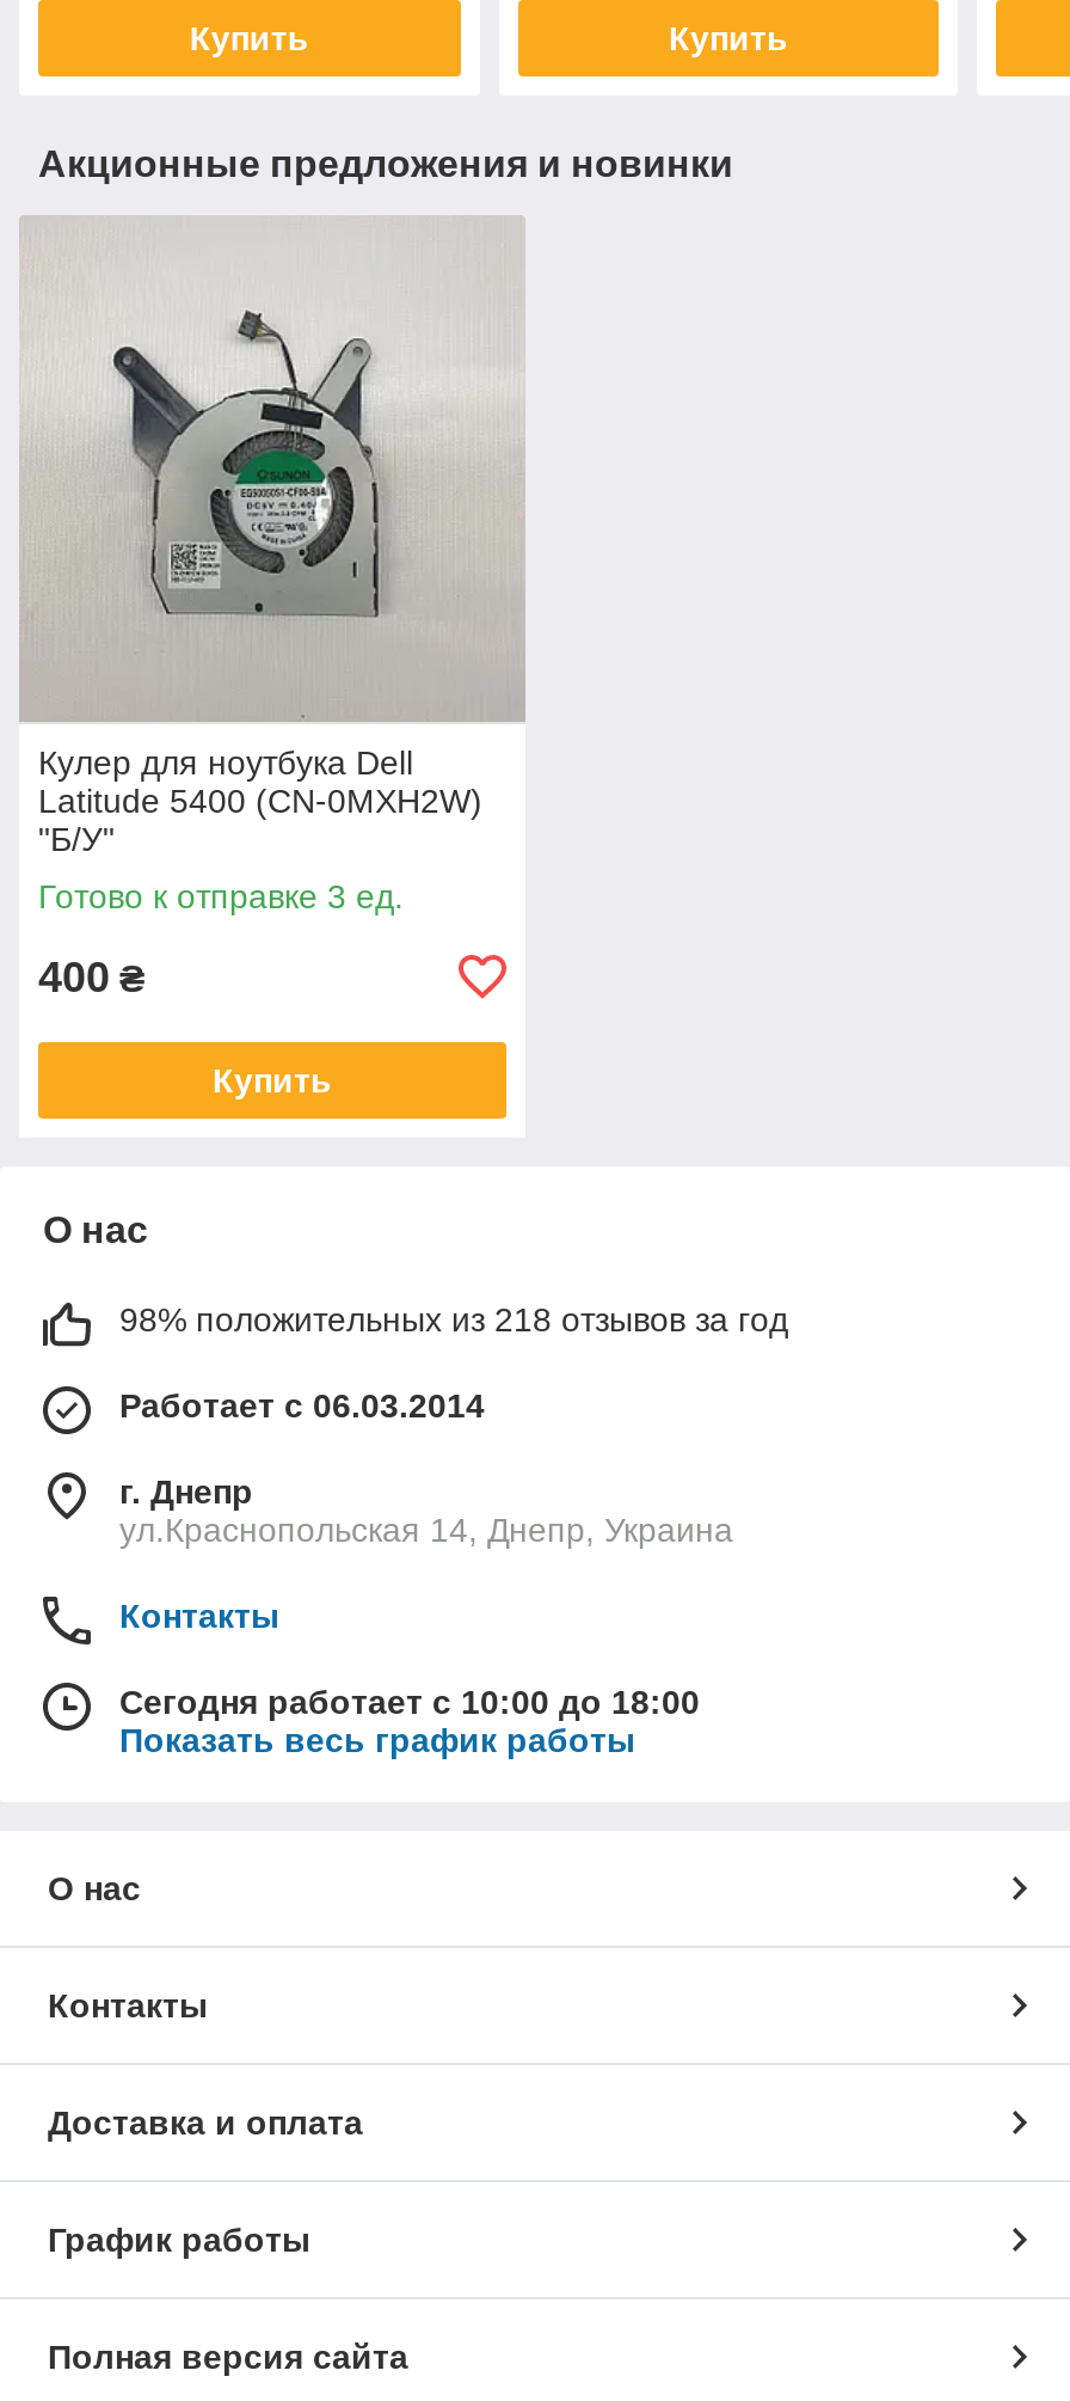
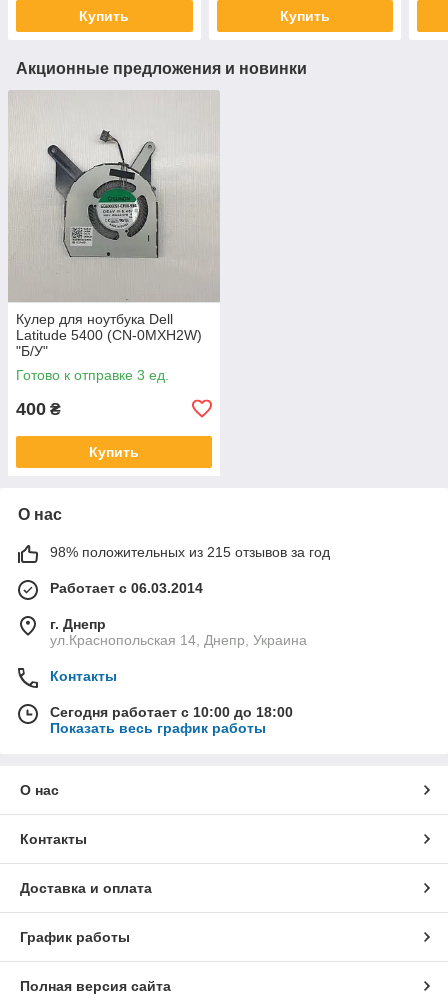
[119,1300,788,1338] 98% положительных из 218 отзывов за год -> [50,544,330,560] 98% положительных из 215 отзывов за год

